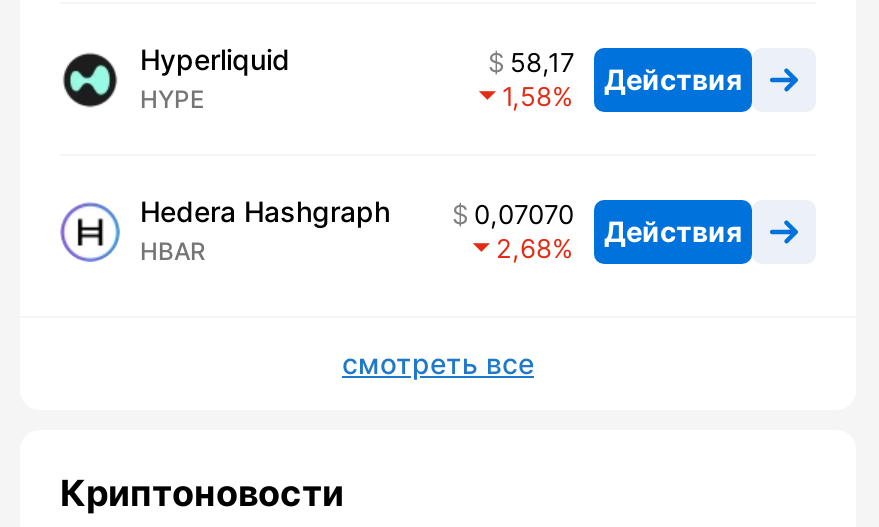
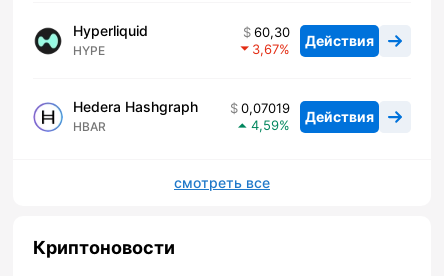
[510,47,742,96] 58,17 Действия -> [254,24,374,49] 60,30 Действия
[502,81,552,113] 1,58 -> [252,41,279,57] 3,67
[474,199,742,248] 0,07070 Действия -> [241,100,374,125] 0,07019 Действия
[496,233,552,265] 2,68 -> [251,117,279,133] 4,59

